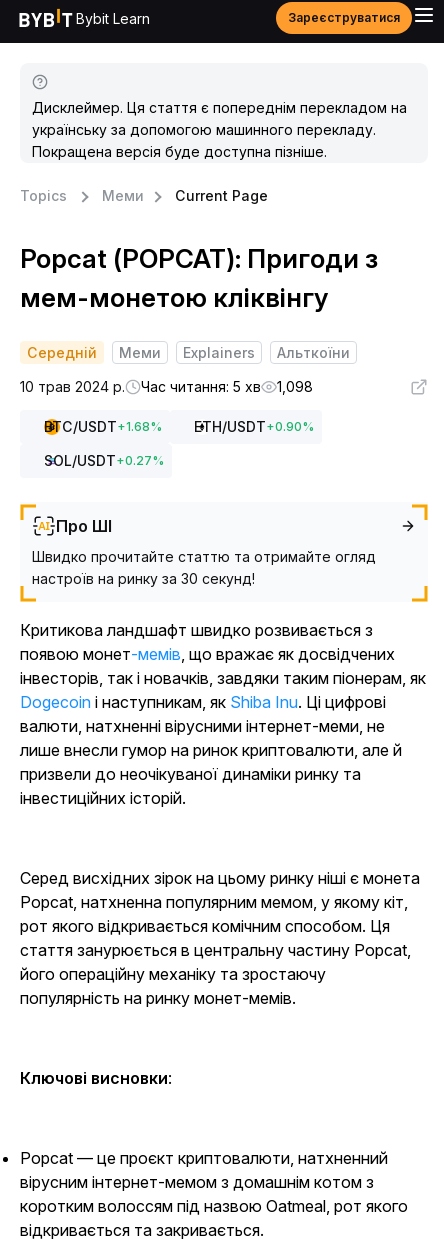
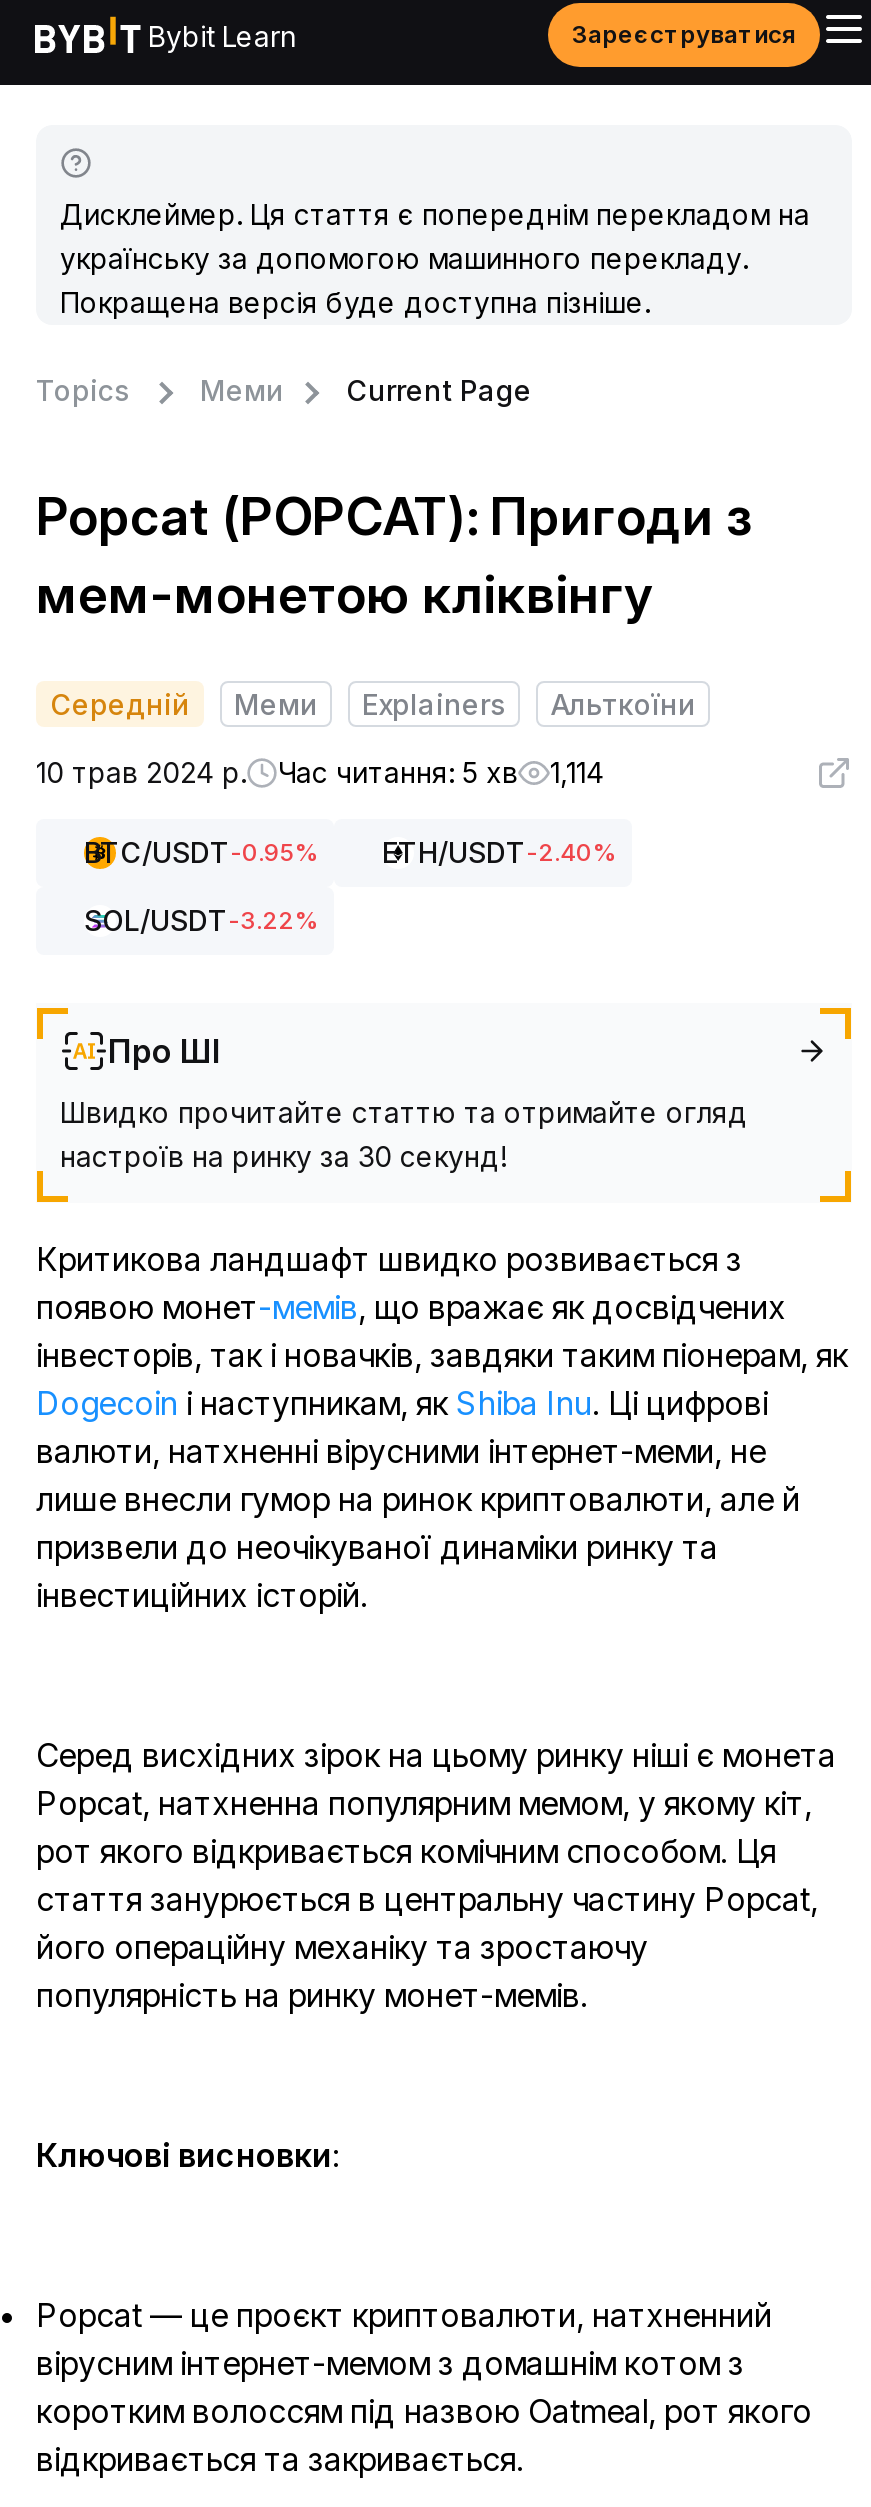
[20,378,313,395] 10 трав 2024 р. Час читання: 5 хв 1,098 -> [36,755,604,789] 10 трав 2024 р. Час читання: 5 хв 1,114
[44,418,314,435] BTC/USDT + 1.68% | ETH/USDT + 0.90% -> [84,835,616,869] BTC/USDT-0.95% | ETH/USDT-2.40%
[44,452,164,469] SOL/USDT + 0.27% -> [84,903,318,937] SOL/USDT-3.22%

